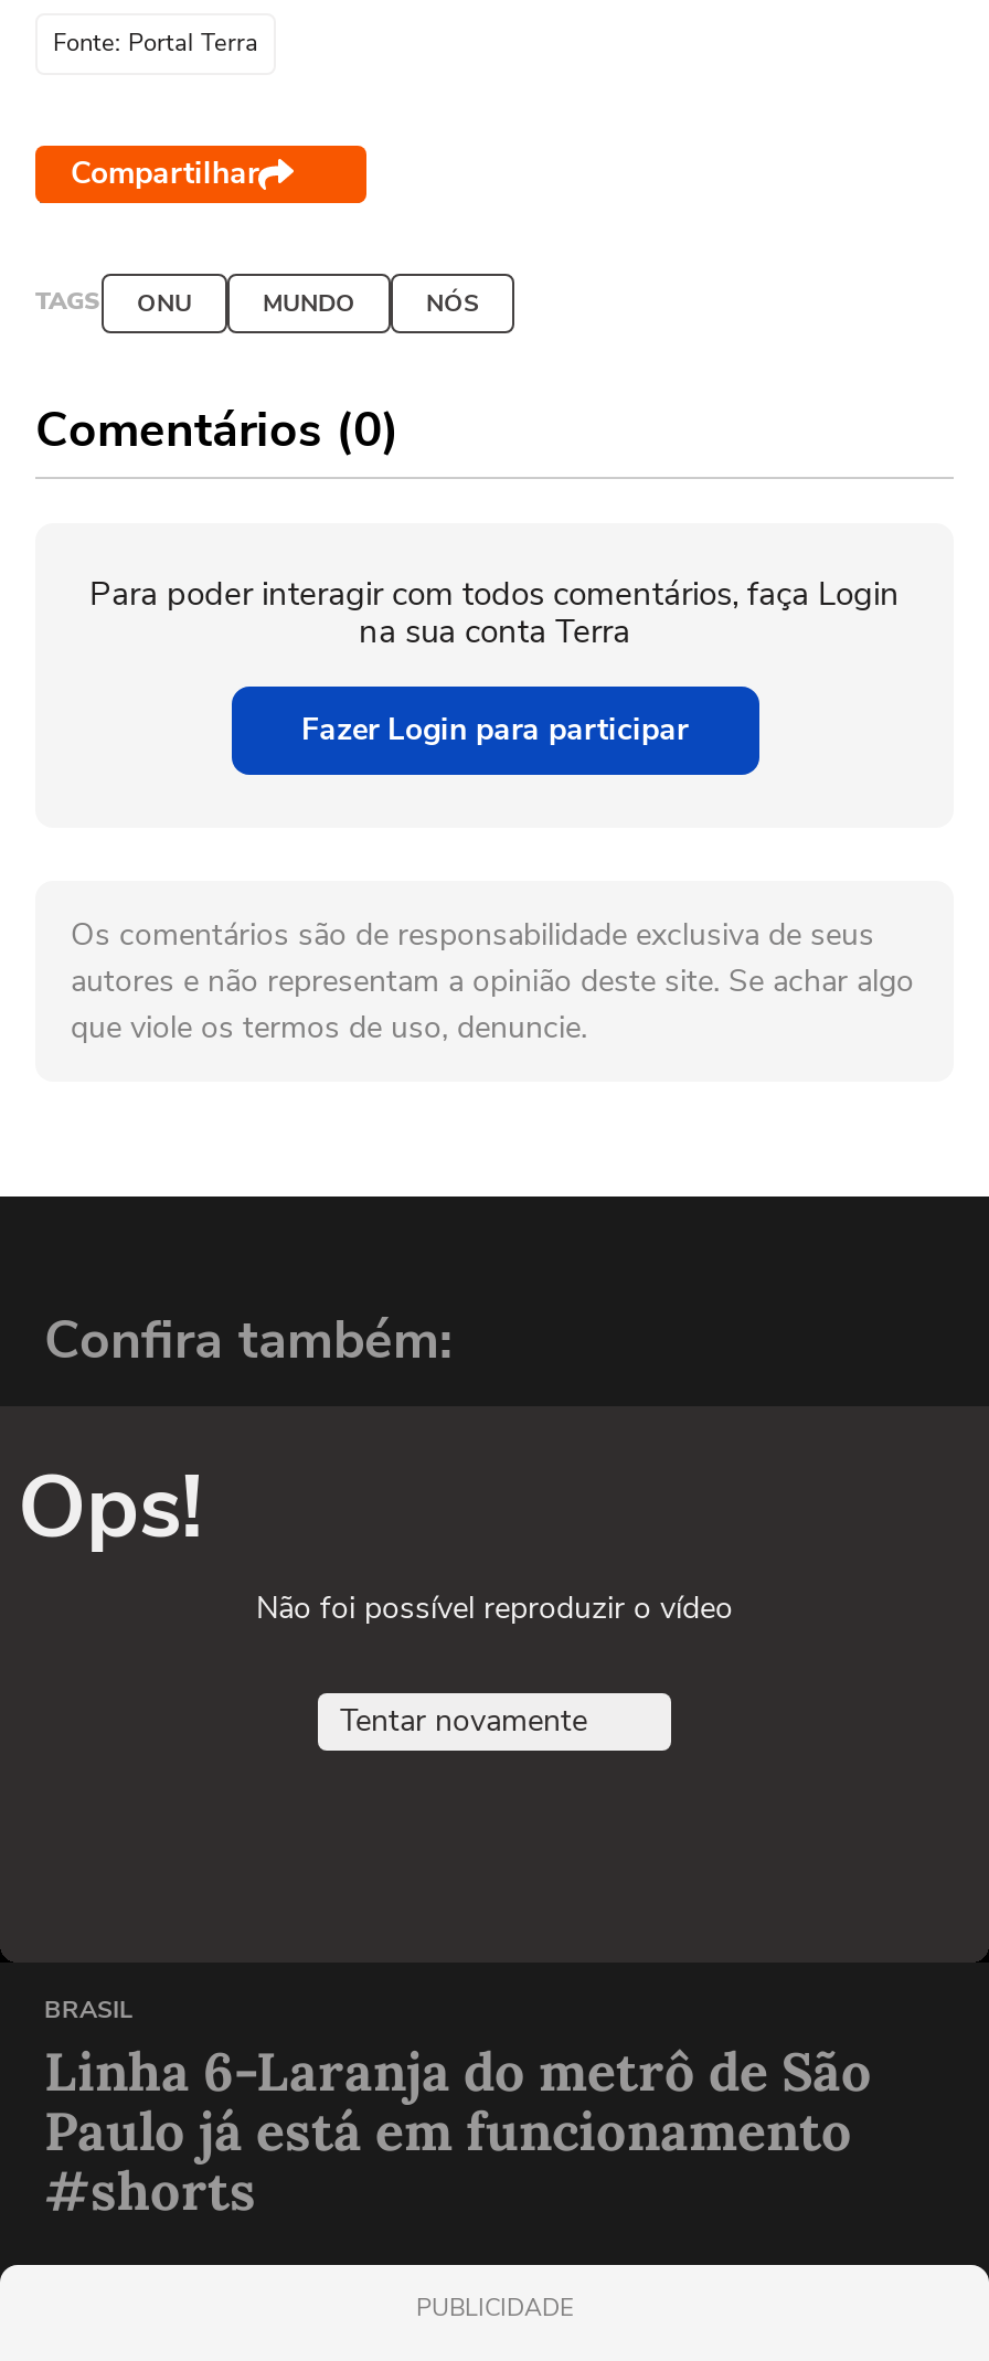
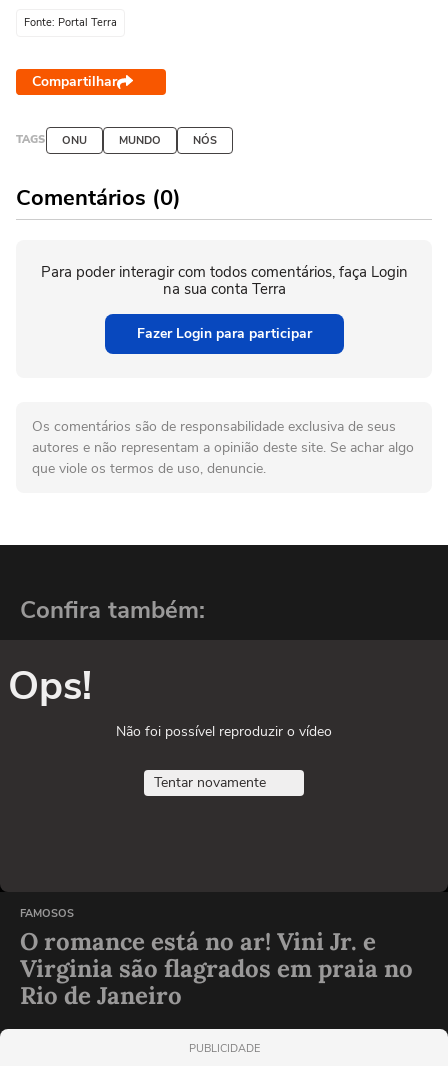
[44,1993,872,2225] BRASIL | Linha 6-Laranja do metrô de São | Paulo já está em funcionamento | #shorts -> [20,906,413,1011] FAMOSOS | O romance está no ar! Vini Jr. e | Virginia são flagrados em praia no | Rio de Janeiro

